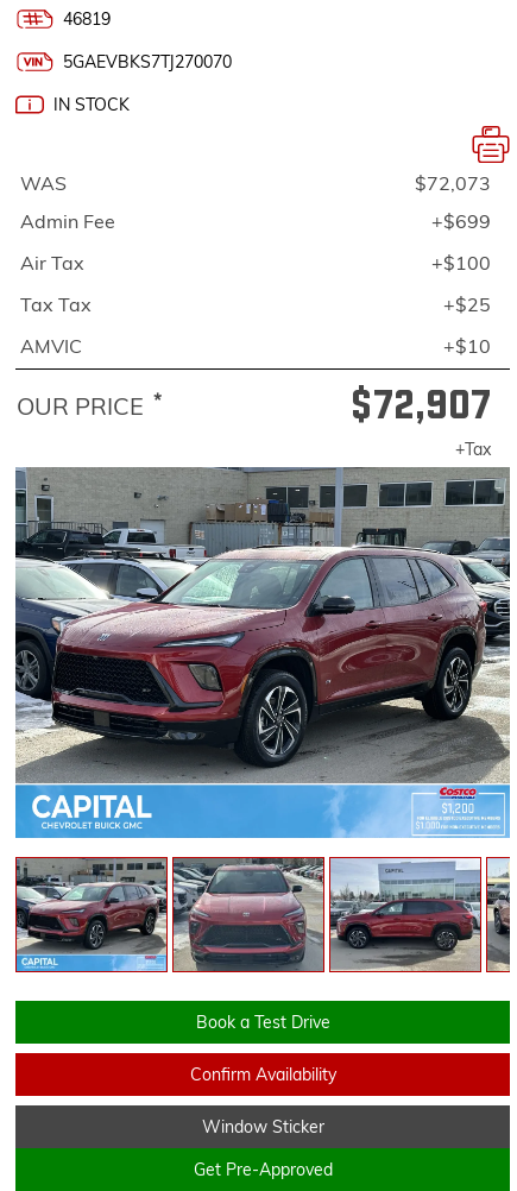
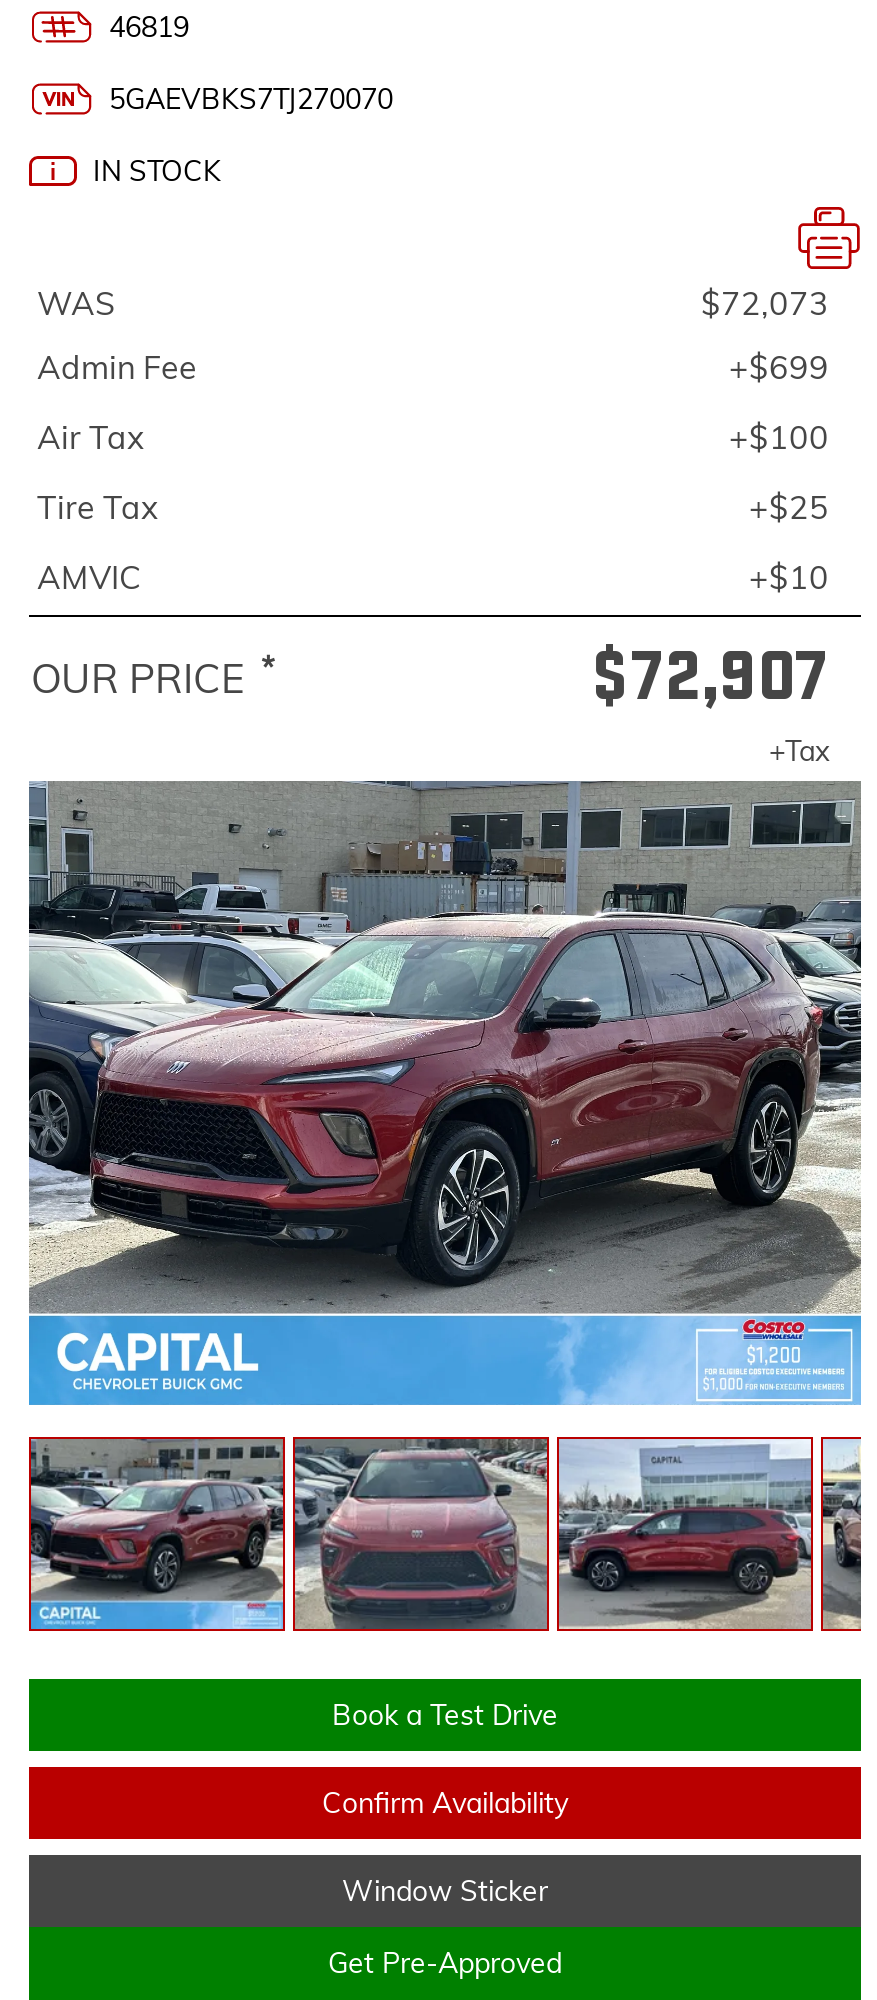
[20,292,92,316] Tax Tax -> [37,487,159,527] Tire Tax

